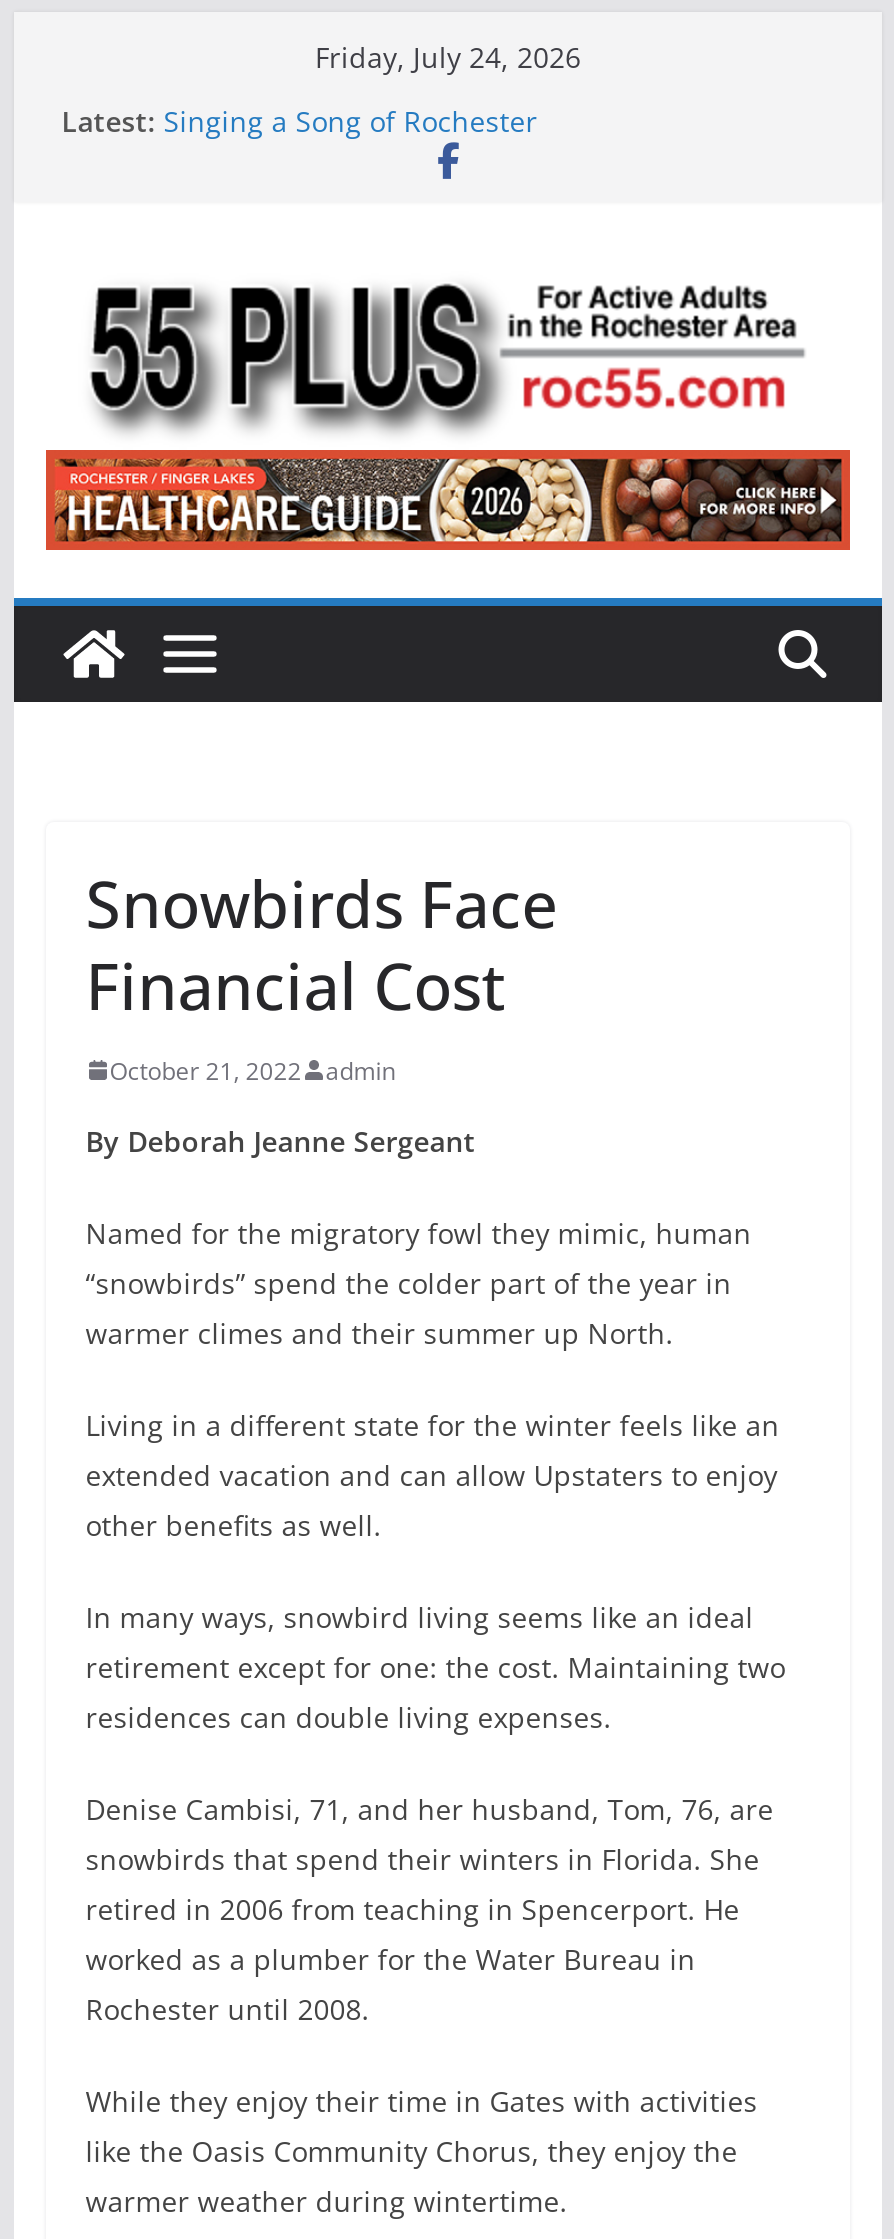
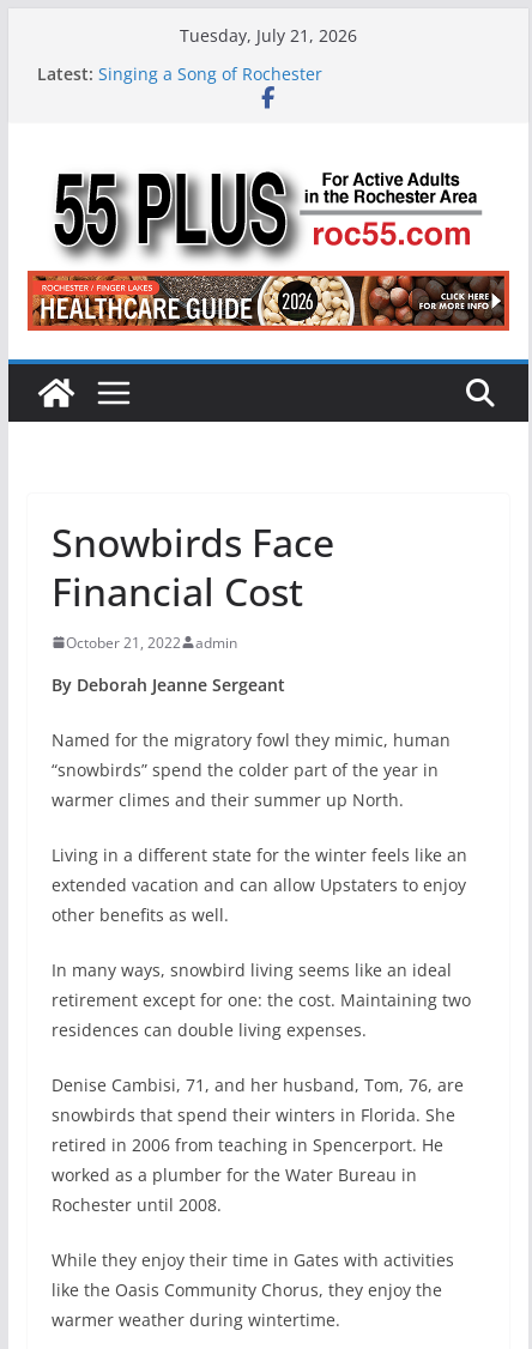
[315,38,581,76] Friday, July 24, 2026 -> [180,24,357,47] Tuesday, July 21, 2026

